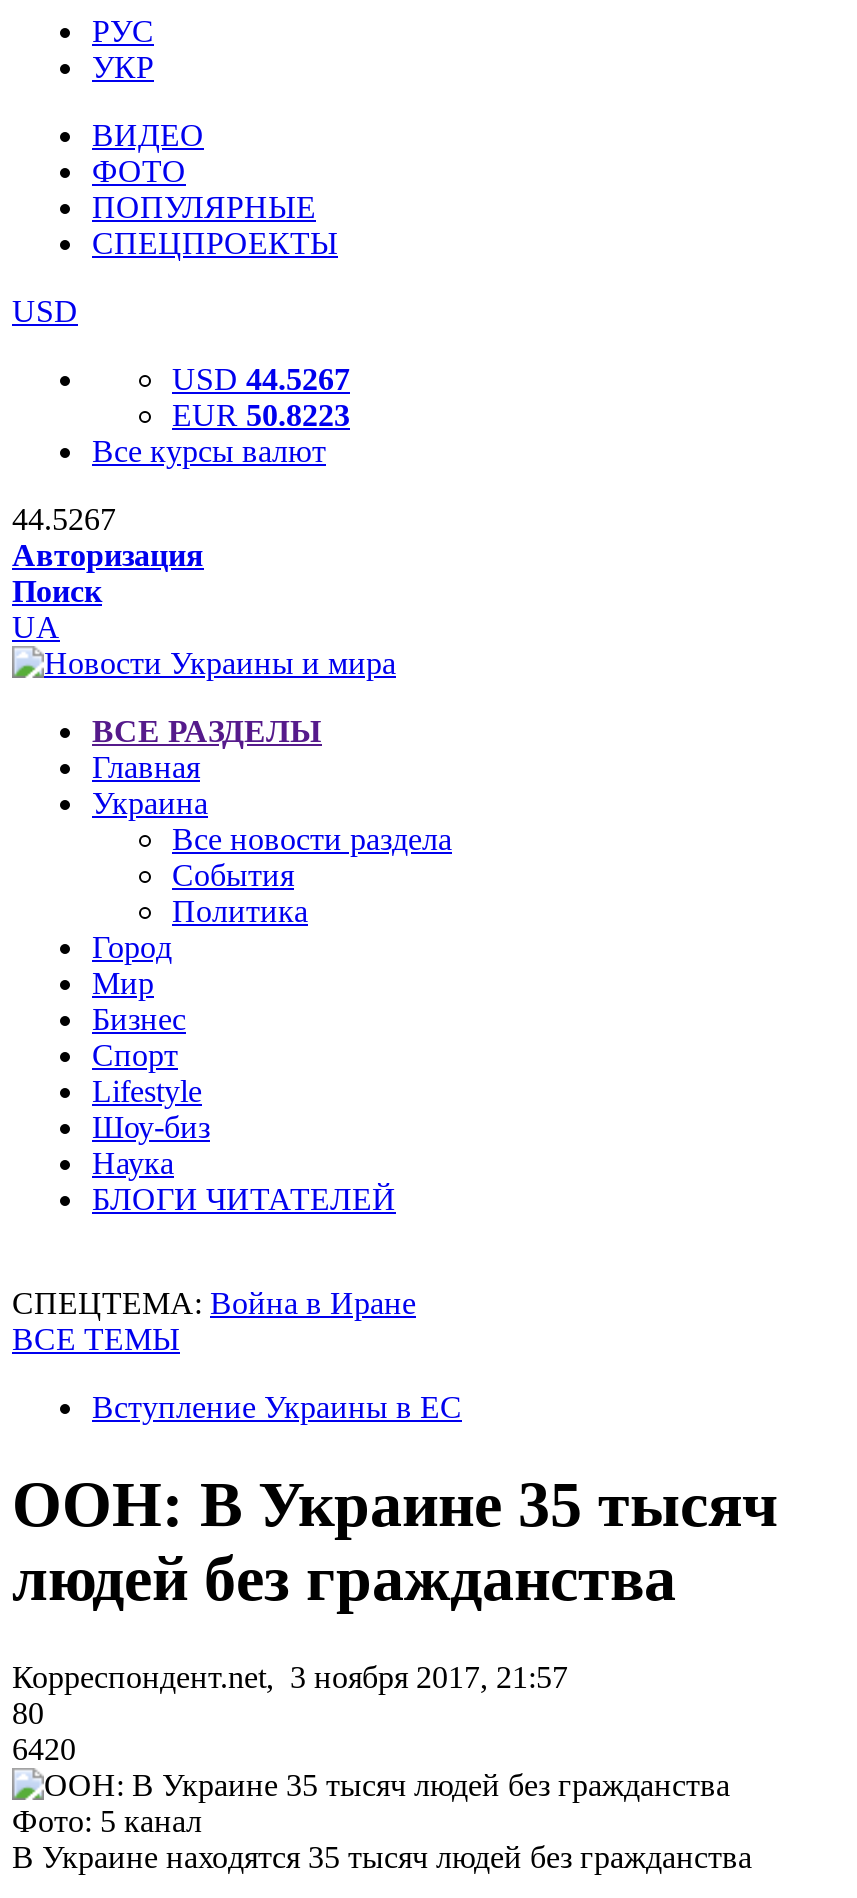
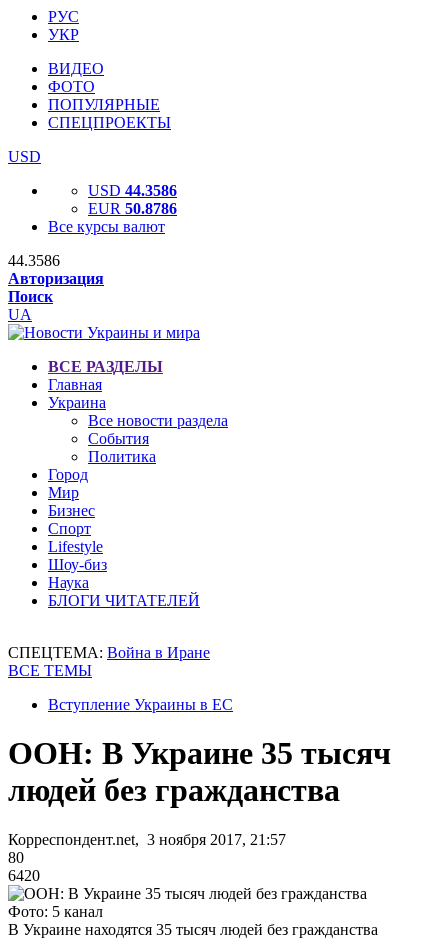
[172,362,350,396] USD 44.5267 -> [88,182,177,199] USD 44.3586
[172,398,350,432] EUR 50.8223 -> [88,200,177,217] EUR 50.8786
[12,502,116,536] 44.5267 -> [8,252,60,269] 44.3586

